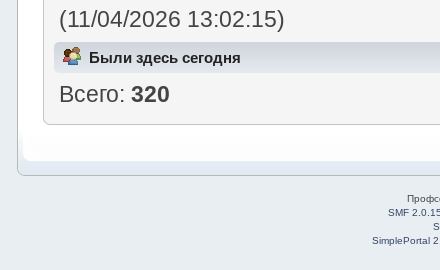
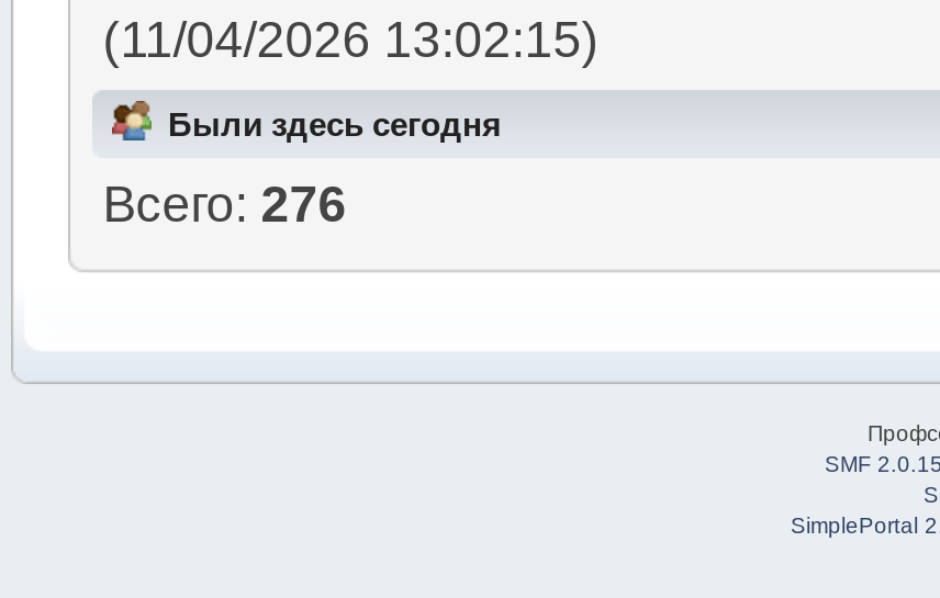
[59,80,170,106] Всего: 320 -> [103,174,347,232] Всего: 276

